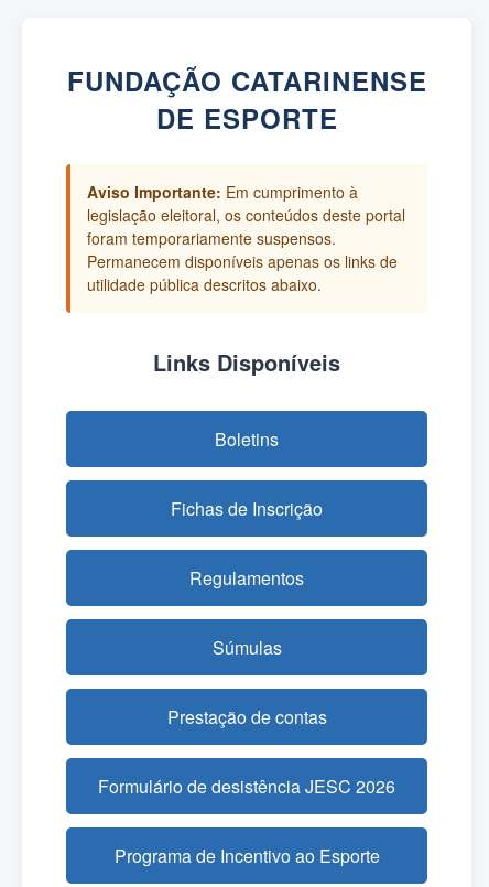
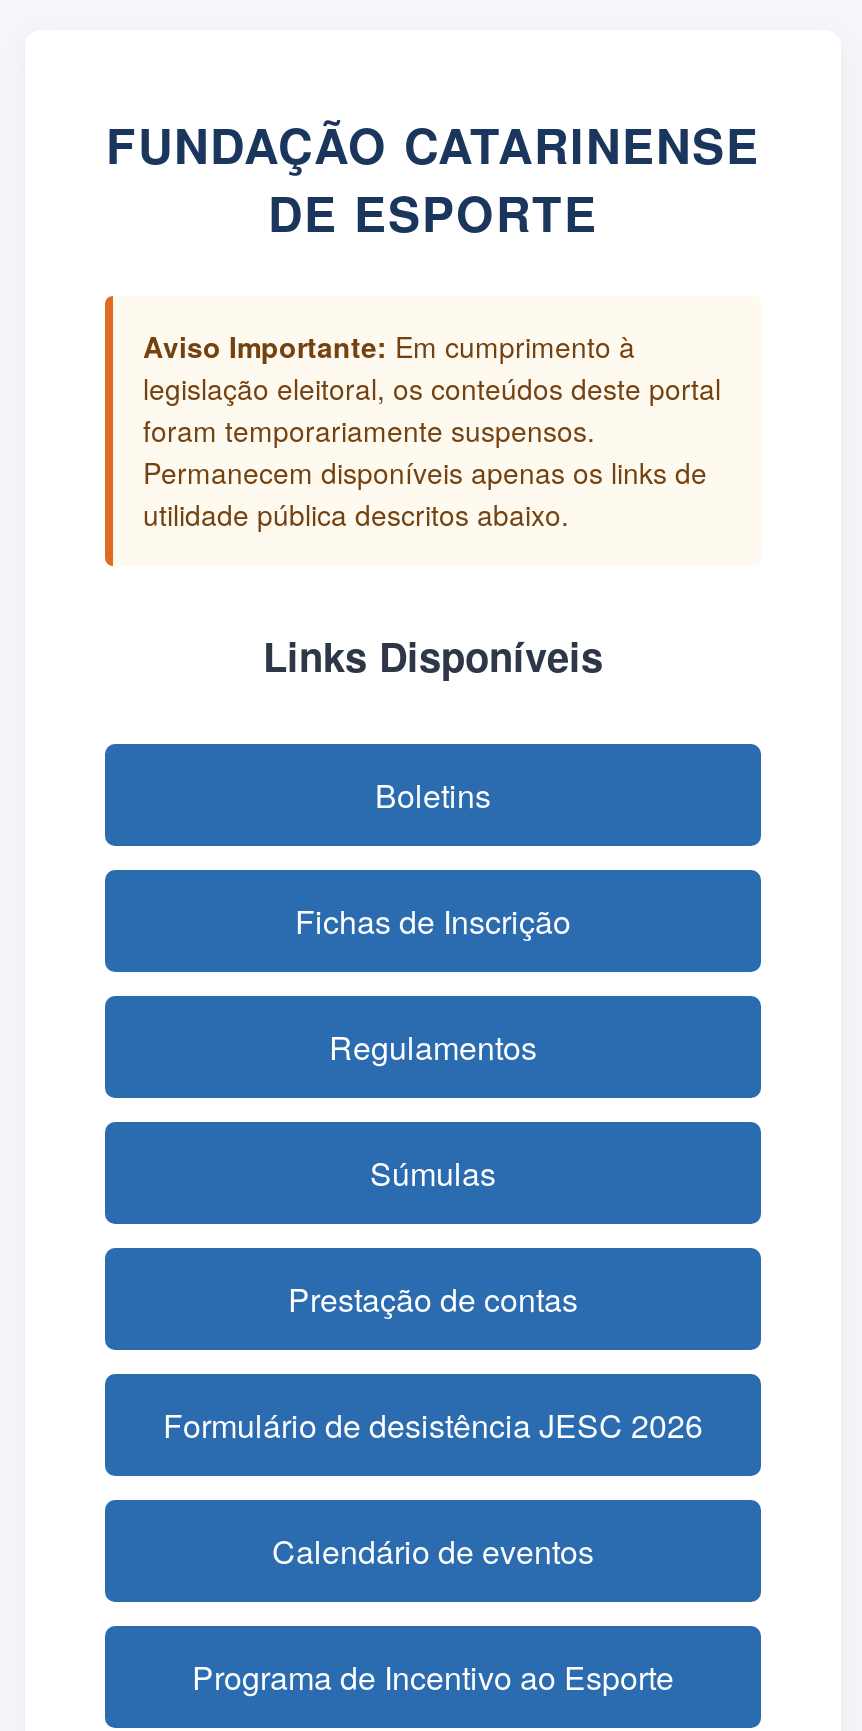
none -> [272,1528,594,1574] Calendário de eventos

